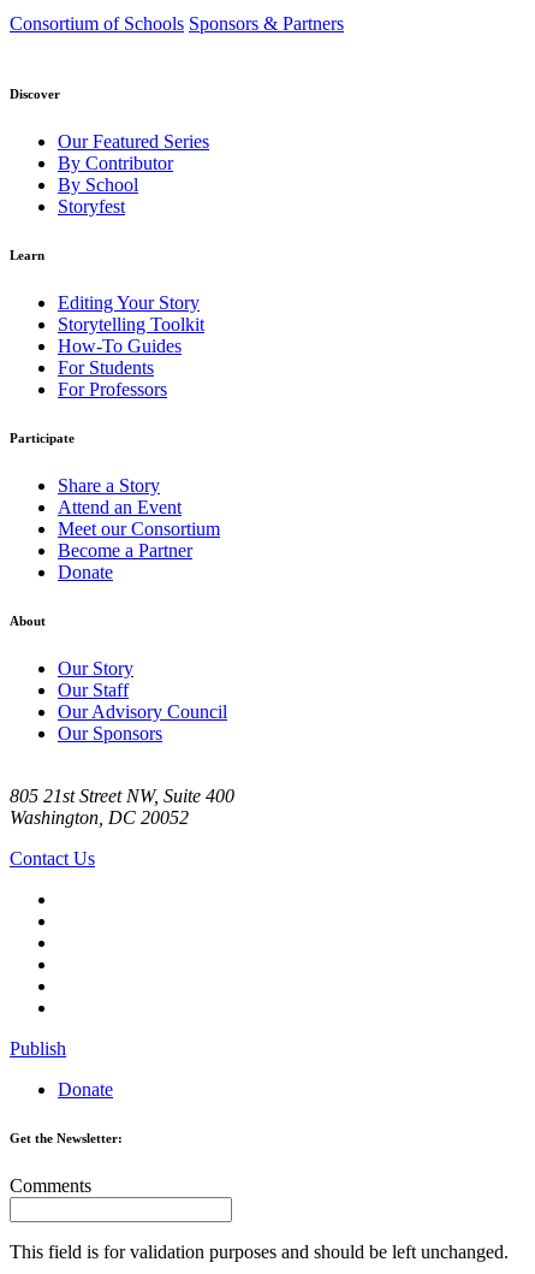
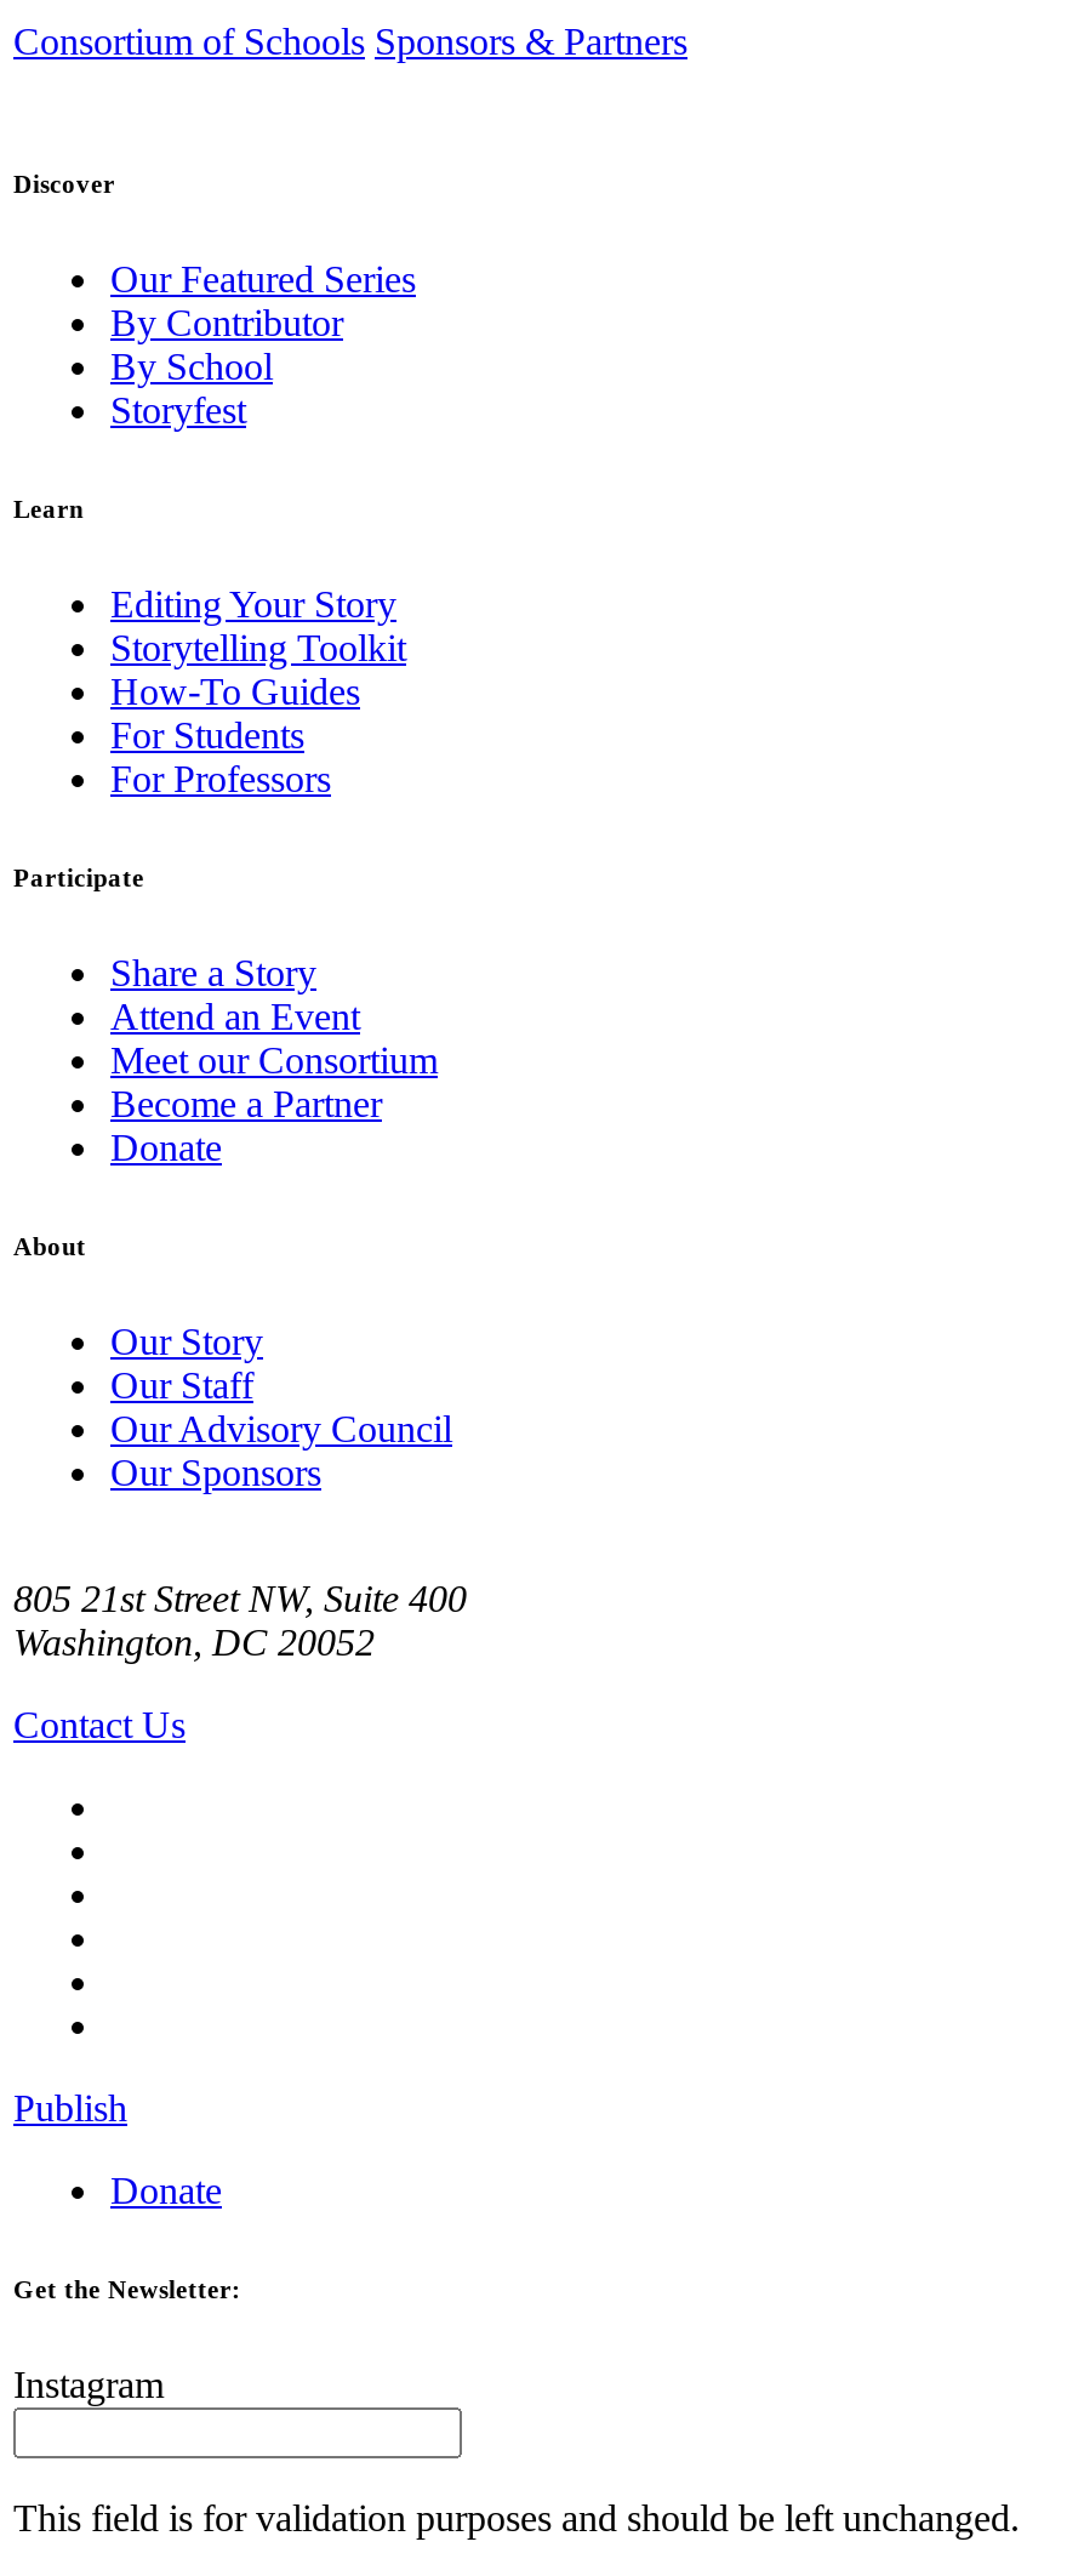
[10,1175,91,1196] Comments -> [13,2363,164,2405] Instagram

